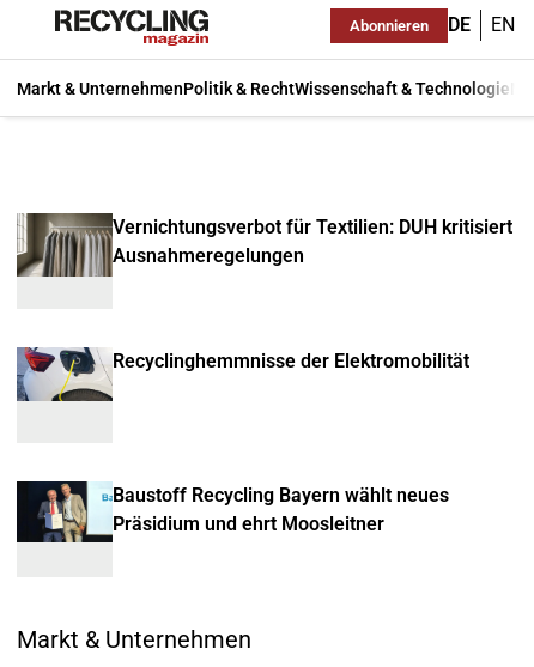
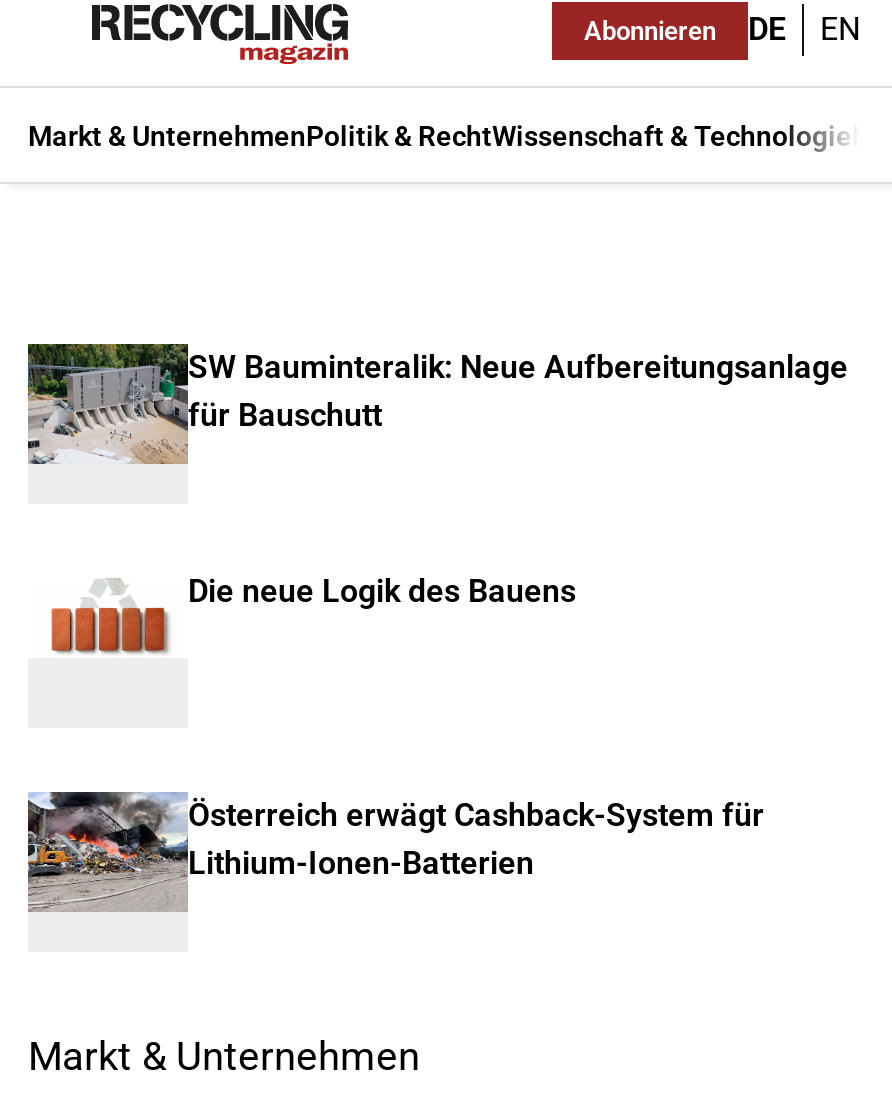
[17,213,512,285] [image] | Vernichtungsverbot für Textilien: DUH kritisiert | Ausnahmeregelungen -> [26,342,848,466] [image] | SW Bauminteralik: Neue Aufbereitungsanlage | für Bauschutt
[16,346,469,402] [image] | Recyclinghemmnisse der Elektromobilität -> [28,568,576,658] [image] | Die neue Logik des Bauens
[16,480,449,552] [image] | Baustoff Recycling Bayern wählt neues | Präsidium und ehrt Moosleitner -> [26,790,764,912] [image] | Österreich erwägt Cashback-System für | Lithium-Ionen-Batterien

